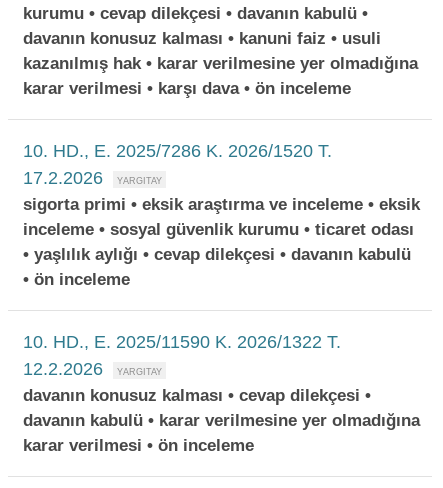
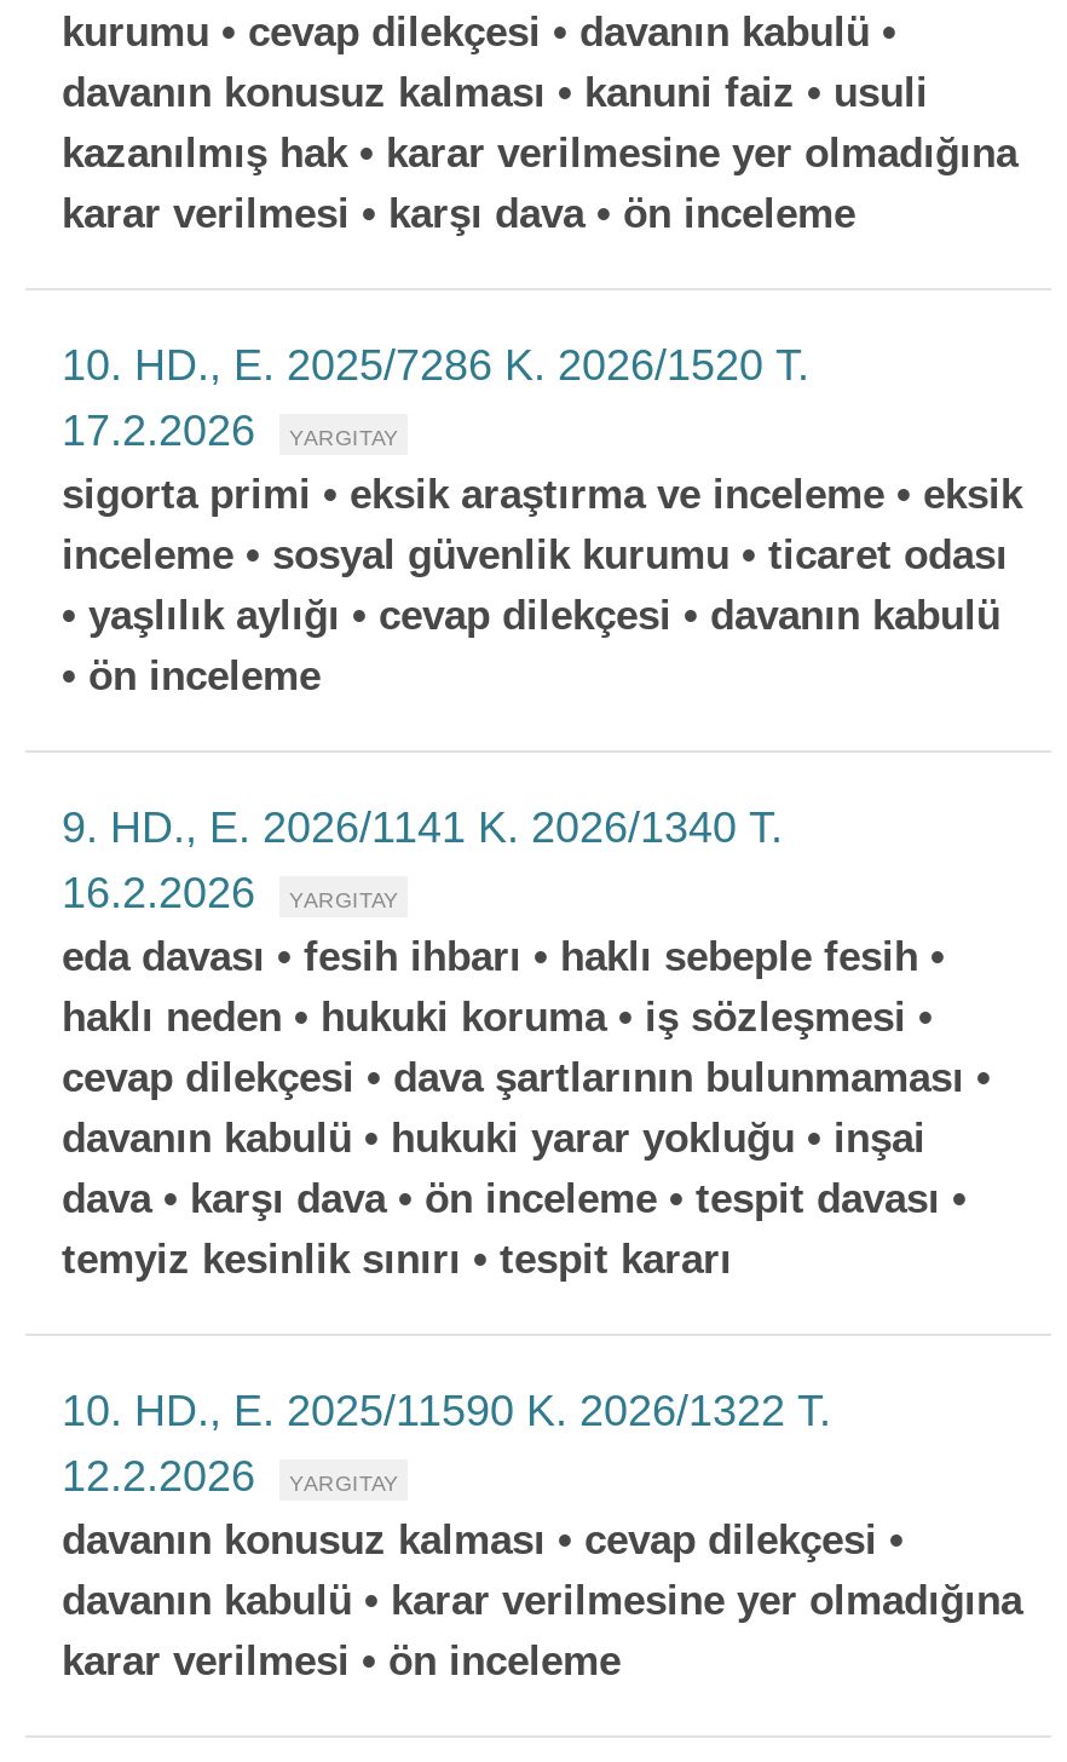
none -> [62,805,991,1284] 9. HD., E. 2026/1141 K. 2026/1340 T. | 16.2.2026 | eda davası • fesih ihbarı • haklı sebeple fesih • | haklı neden • hukuki koruma • iş sözleşmesi • | cevap dilekçesi • dava şartlarının bulunmaması • | davanın kabulü • hukuki yarar yokluğu • inşai | dava • karşı dava • ön inceleme • tespit davası • | temyiz kesinlik sınırı • tespit kararı

